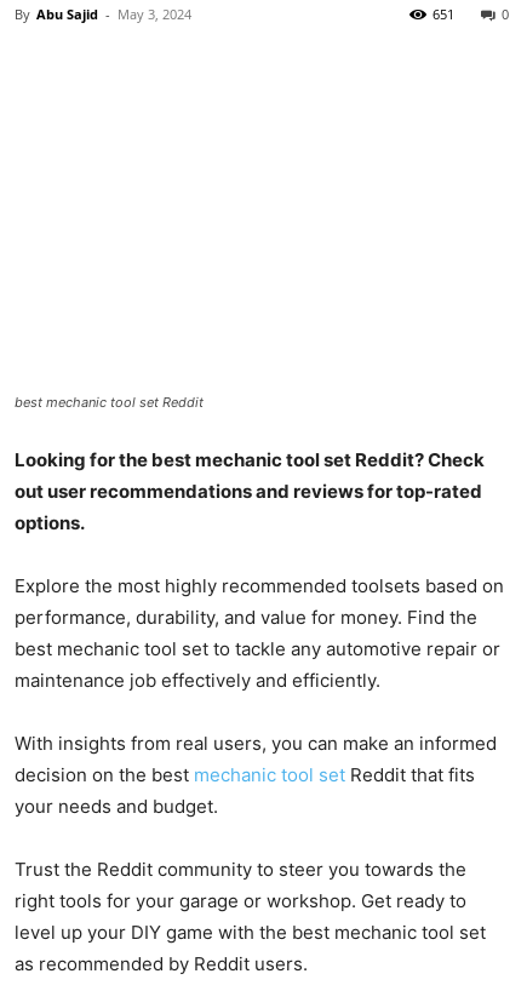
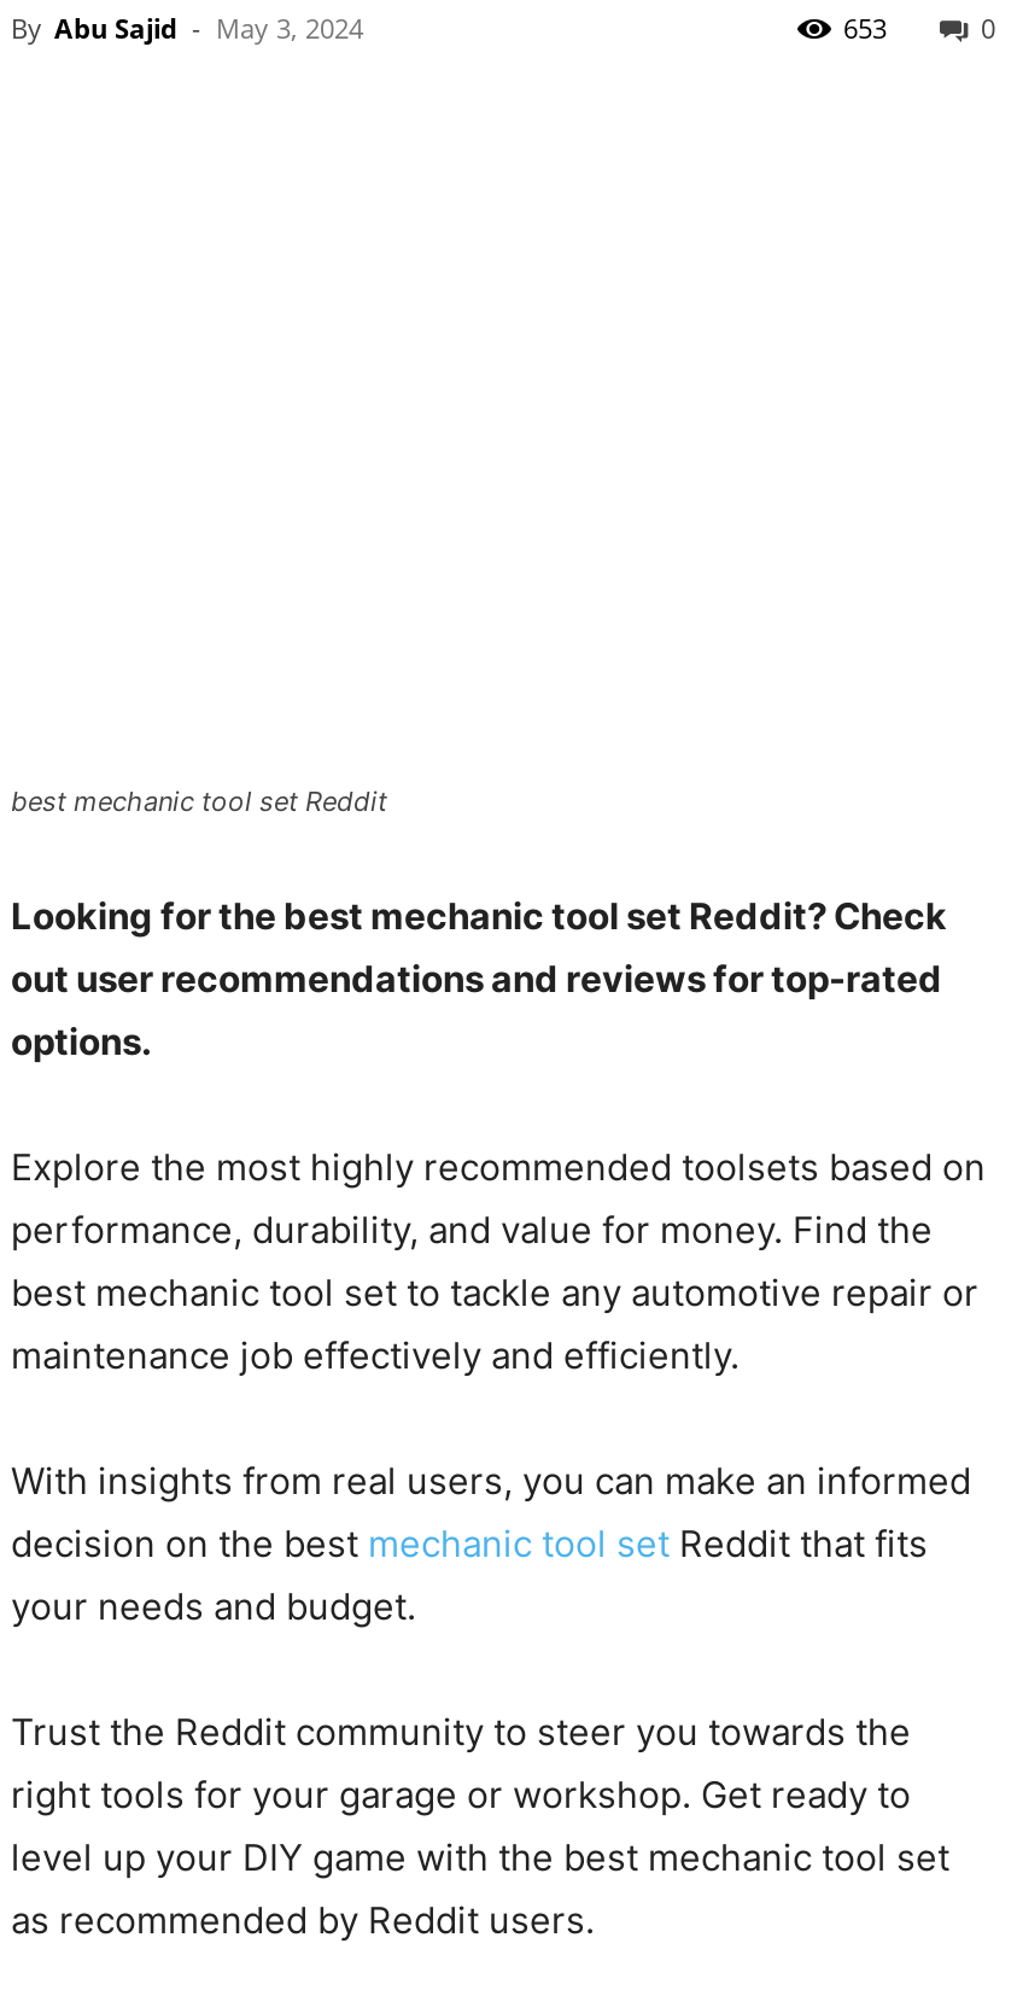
[433,5,454,24] 651 -> [843,11,887,47] 653

